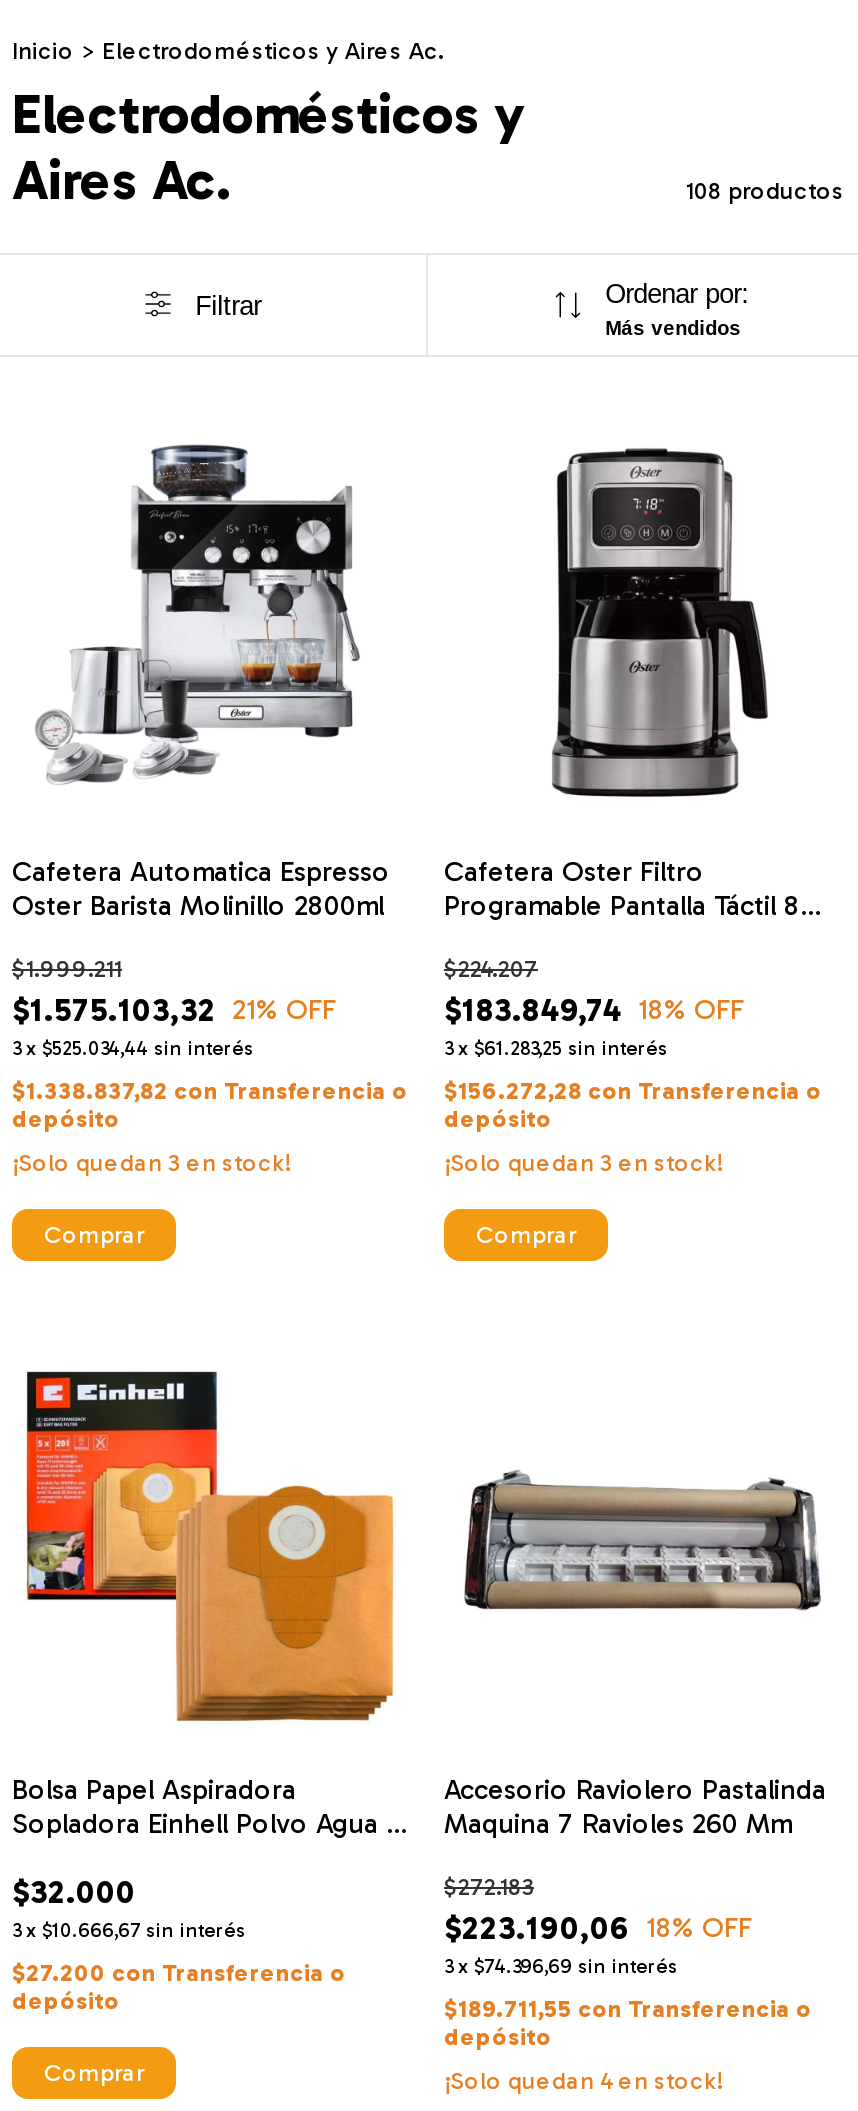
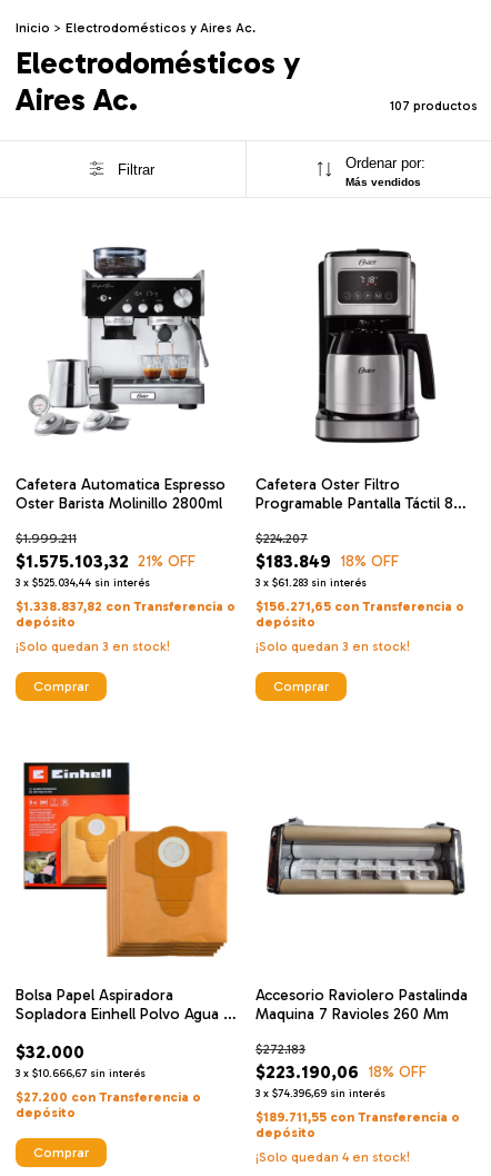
[686,177,844,205] 108 productos -> [390,98,478,113] 107 productos
[444,991,744,1029] $183.849,74 18% OFF -> [255,551,399,572] $183.849 18% OFF
[444,1037,668,1061] 3 x $61.283,25 sin interés -> [255,576,367,590] 3 x $61.283 sin interés
[444,1077,822,1105] $156.272,28 con Transferencia o -> [255,599,464,614] $156.271,65 con Transferencia o

